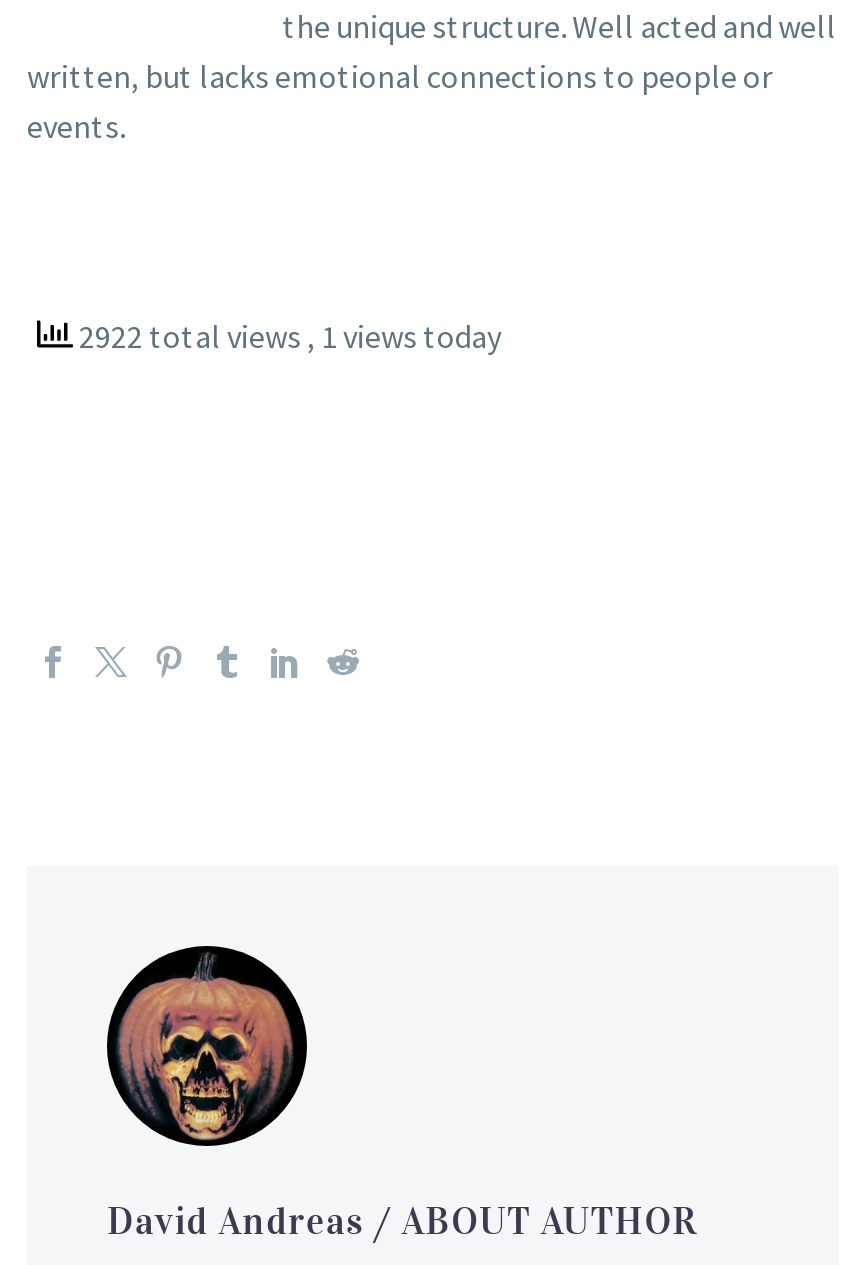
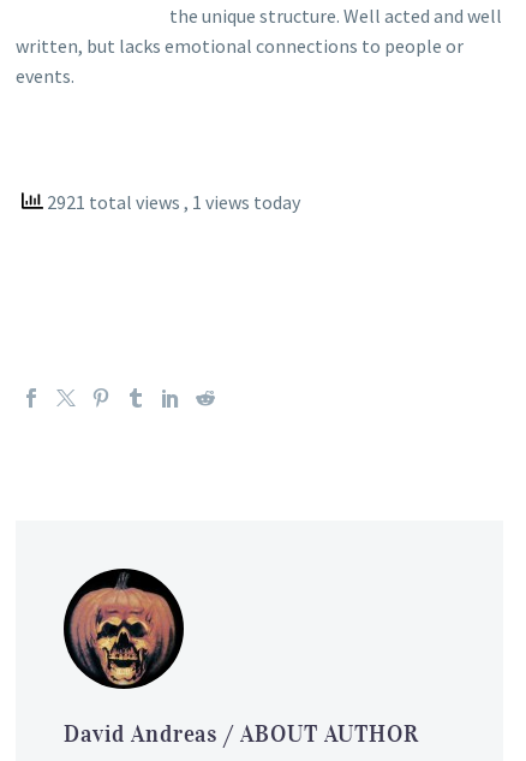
[73,316,501,356] 2922 total views, 1 views today -> [43,190,300,214] 2921 total views, 1 views today

